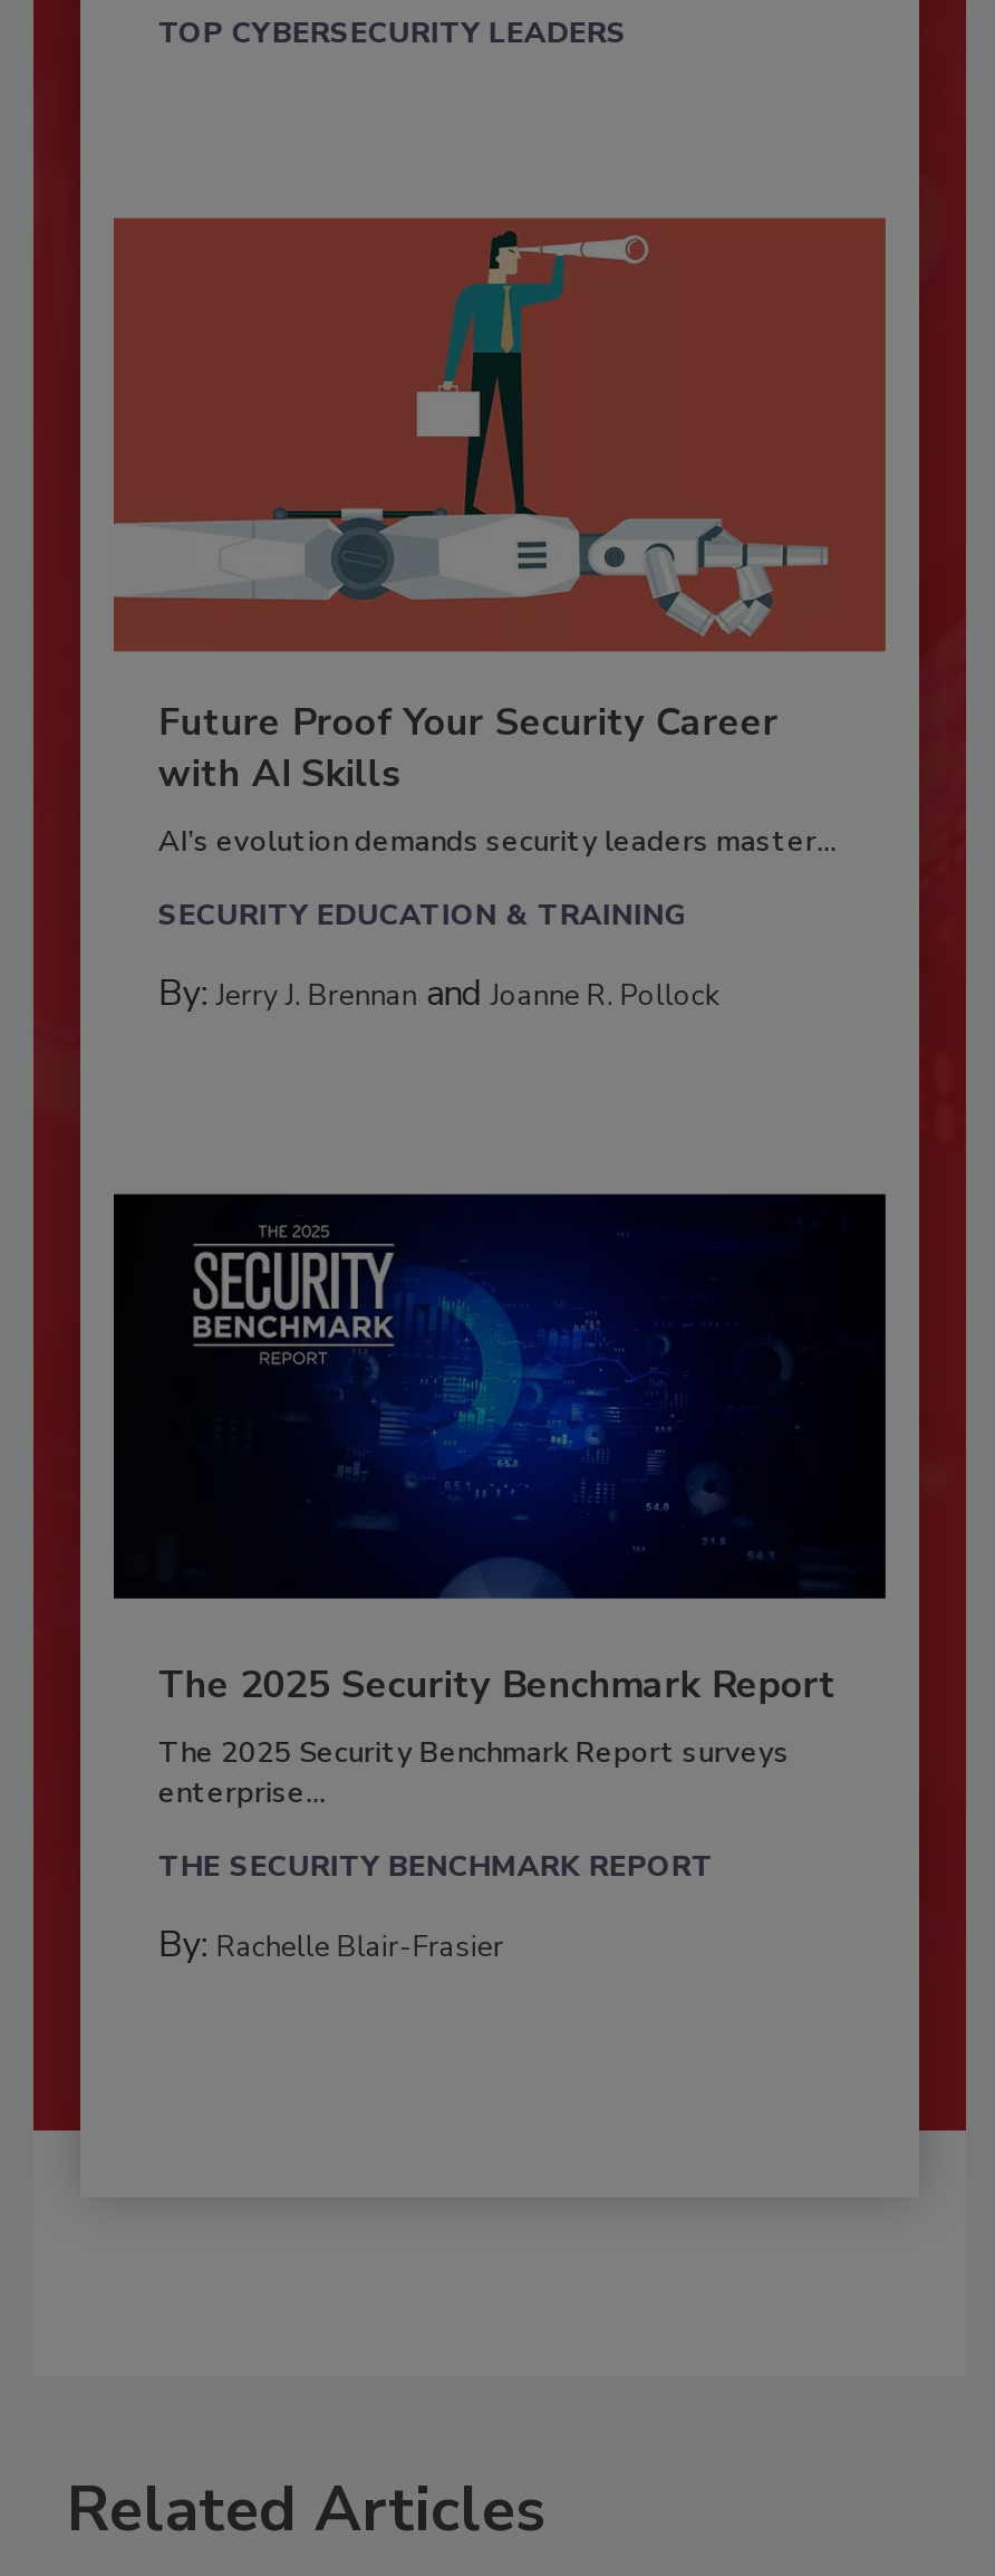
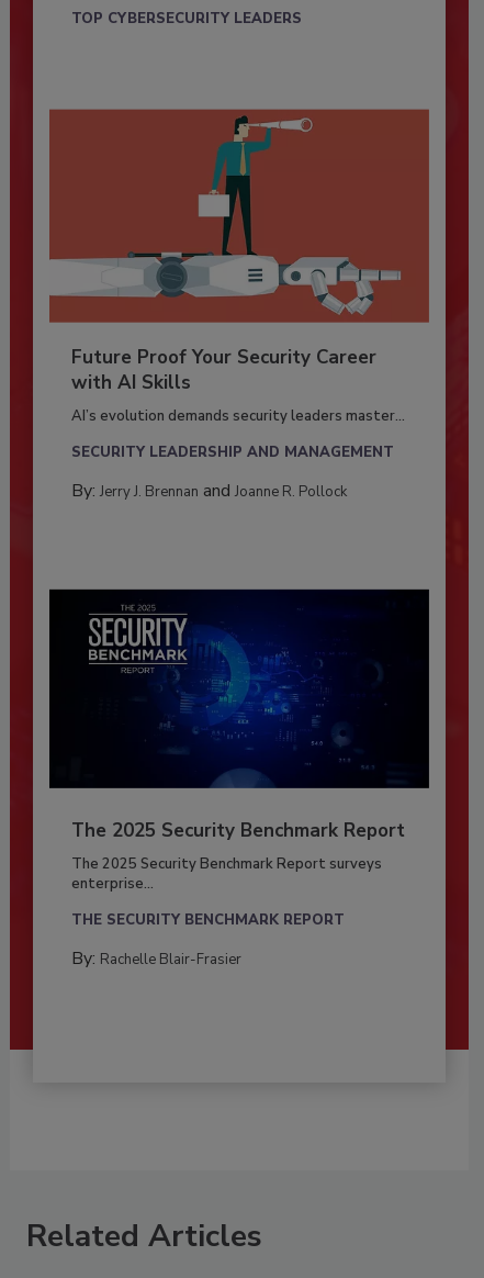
[158,896,687,936] SECURITY EDUCATION & TRAINING -> [71,442,394,462] SECURITY LEADERSHIP AND MANAGEMENT

